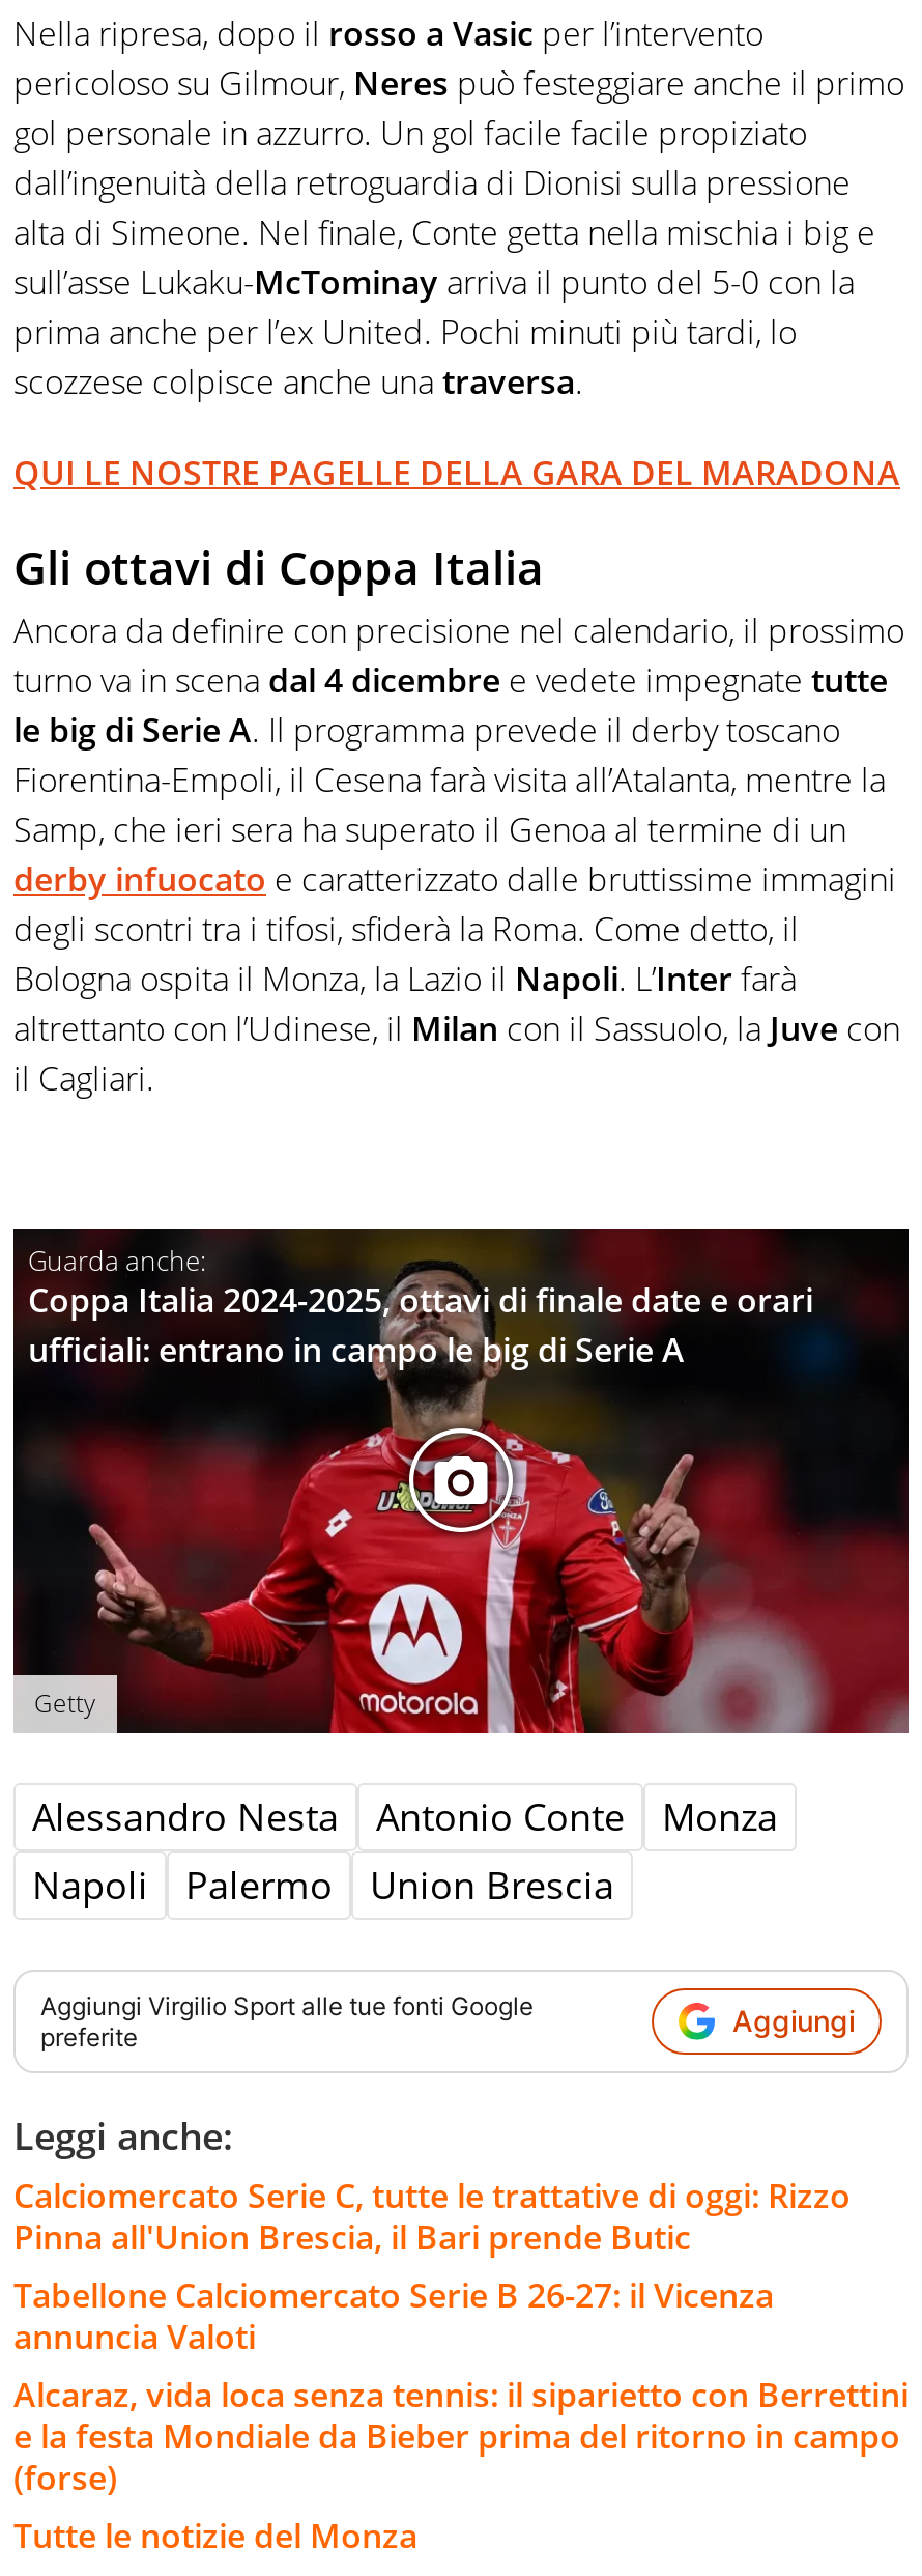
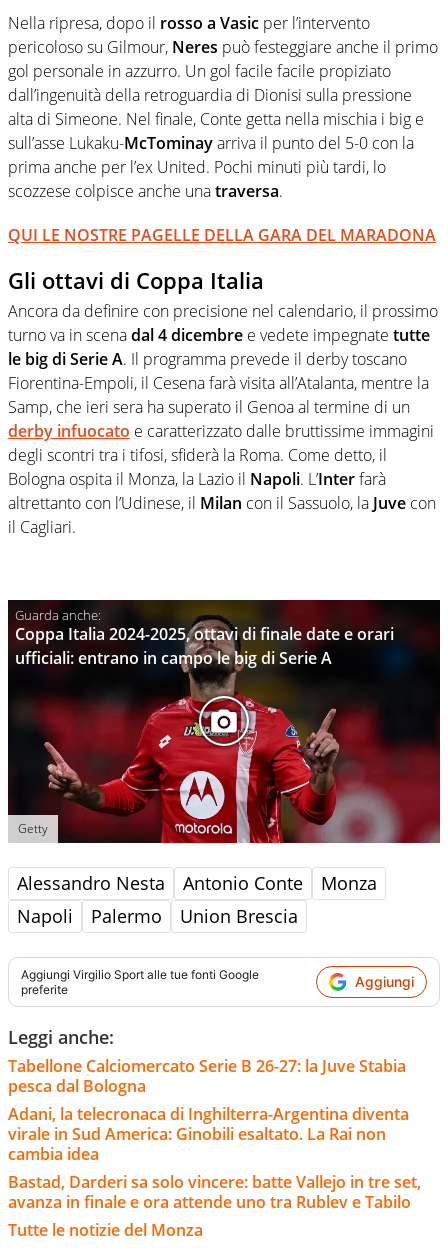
[13,2172,909,2500] Calciomercato Serie C, tutte le trattative di oggi: Rizzo | Pinna all'Union Brescia, il Bari prende Butic | Tabellone Calciomercato Serie B 26-27: il Vicenza | annuncia Valoti | Alcaraz, vida loca senza tennis: il siparietto con Berrettini | e la festa Mondiale da Bieber prima del ritorno in campo | (forse) -> [8,1055,421,1213] Tabellone Calciomercato Serie B 26-27: la Juve Stabia | pesca dal Bologna | Adani, la telecronaca di Inghilterra-Argentina diventa | virale in Sud America: Ginobili esaltato. La Rai non | cambia idea | Bastad, Darderi sa solo vincere: batte Vallejo in tre set, | avanza in finale e ora attende uno tra Rublev e Tabilo

